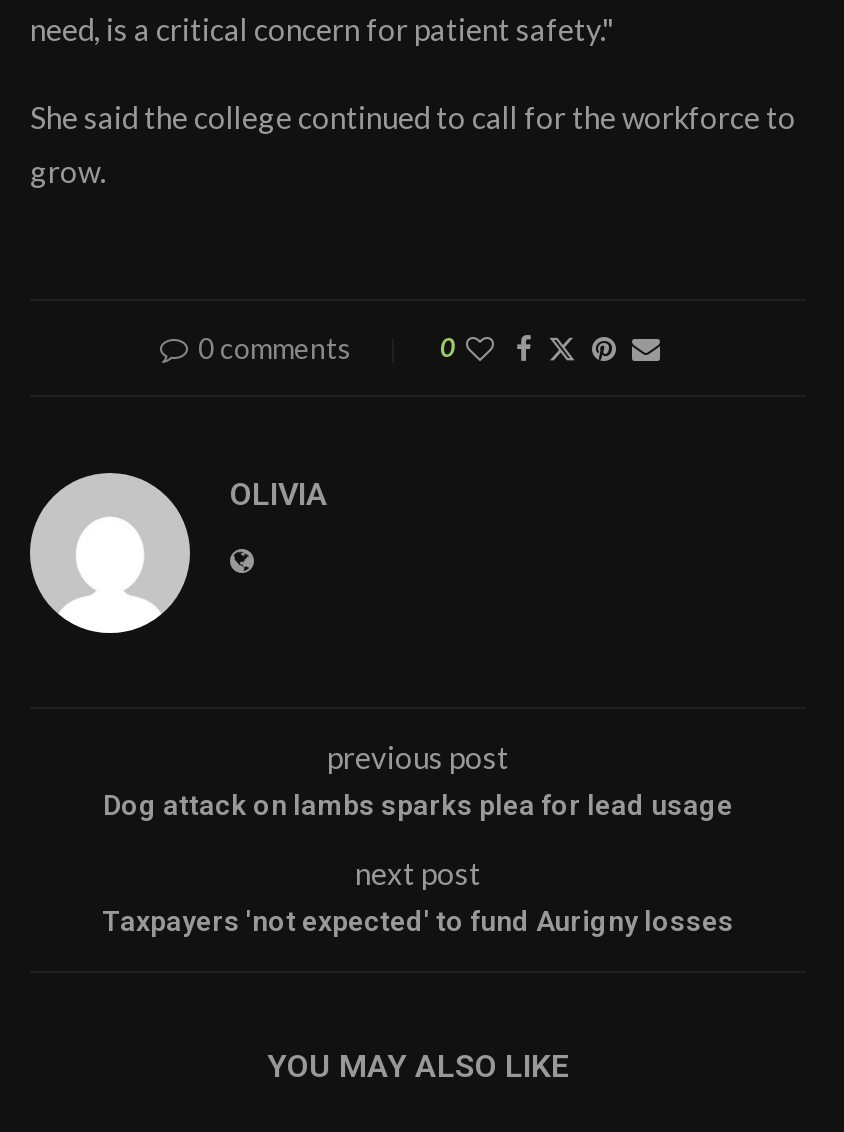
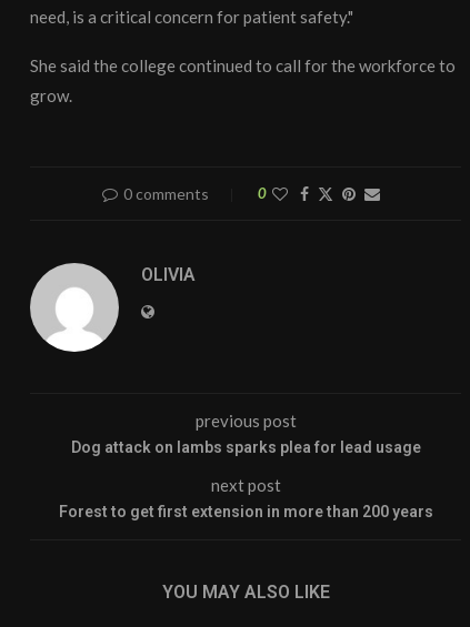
[102,905,734,937] Taxpayers 'not expected' to fund Aurigny losses -> [58,502,433,520] Forest to get first extension in more than 200 years

